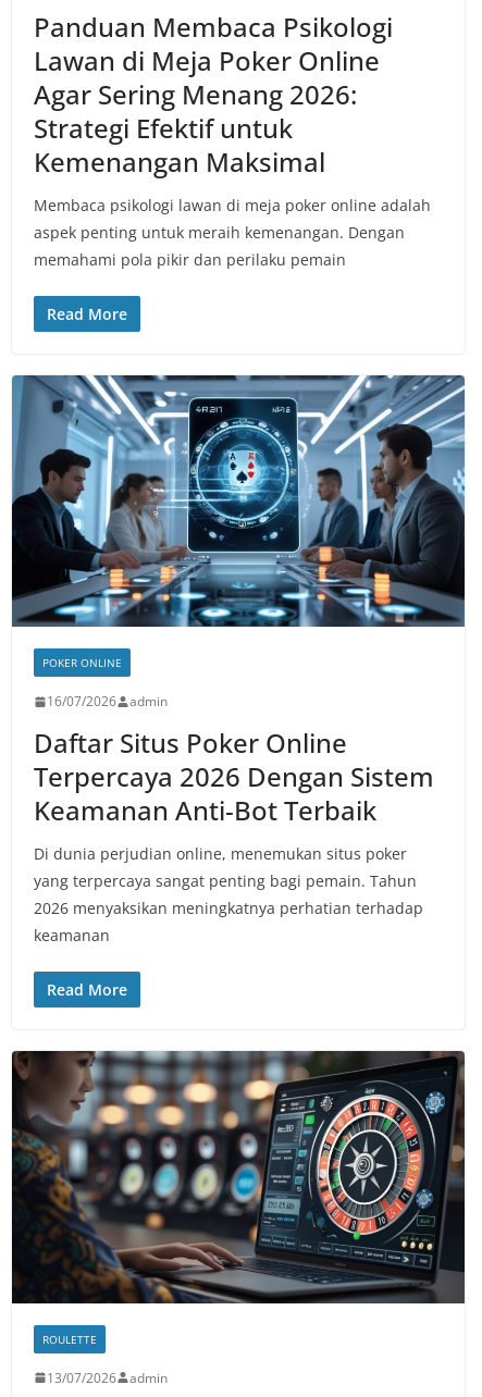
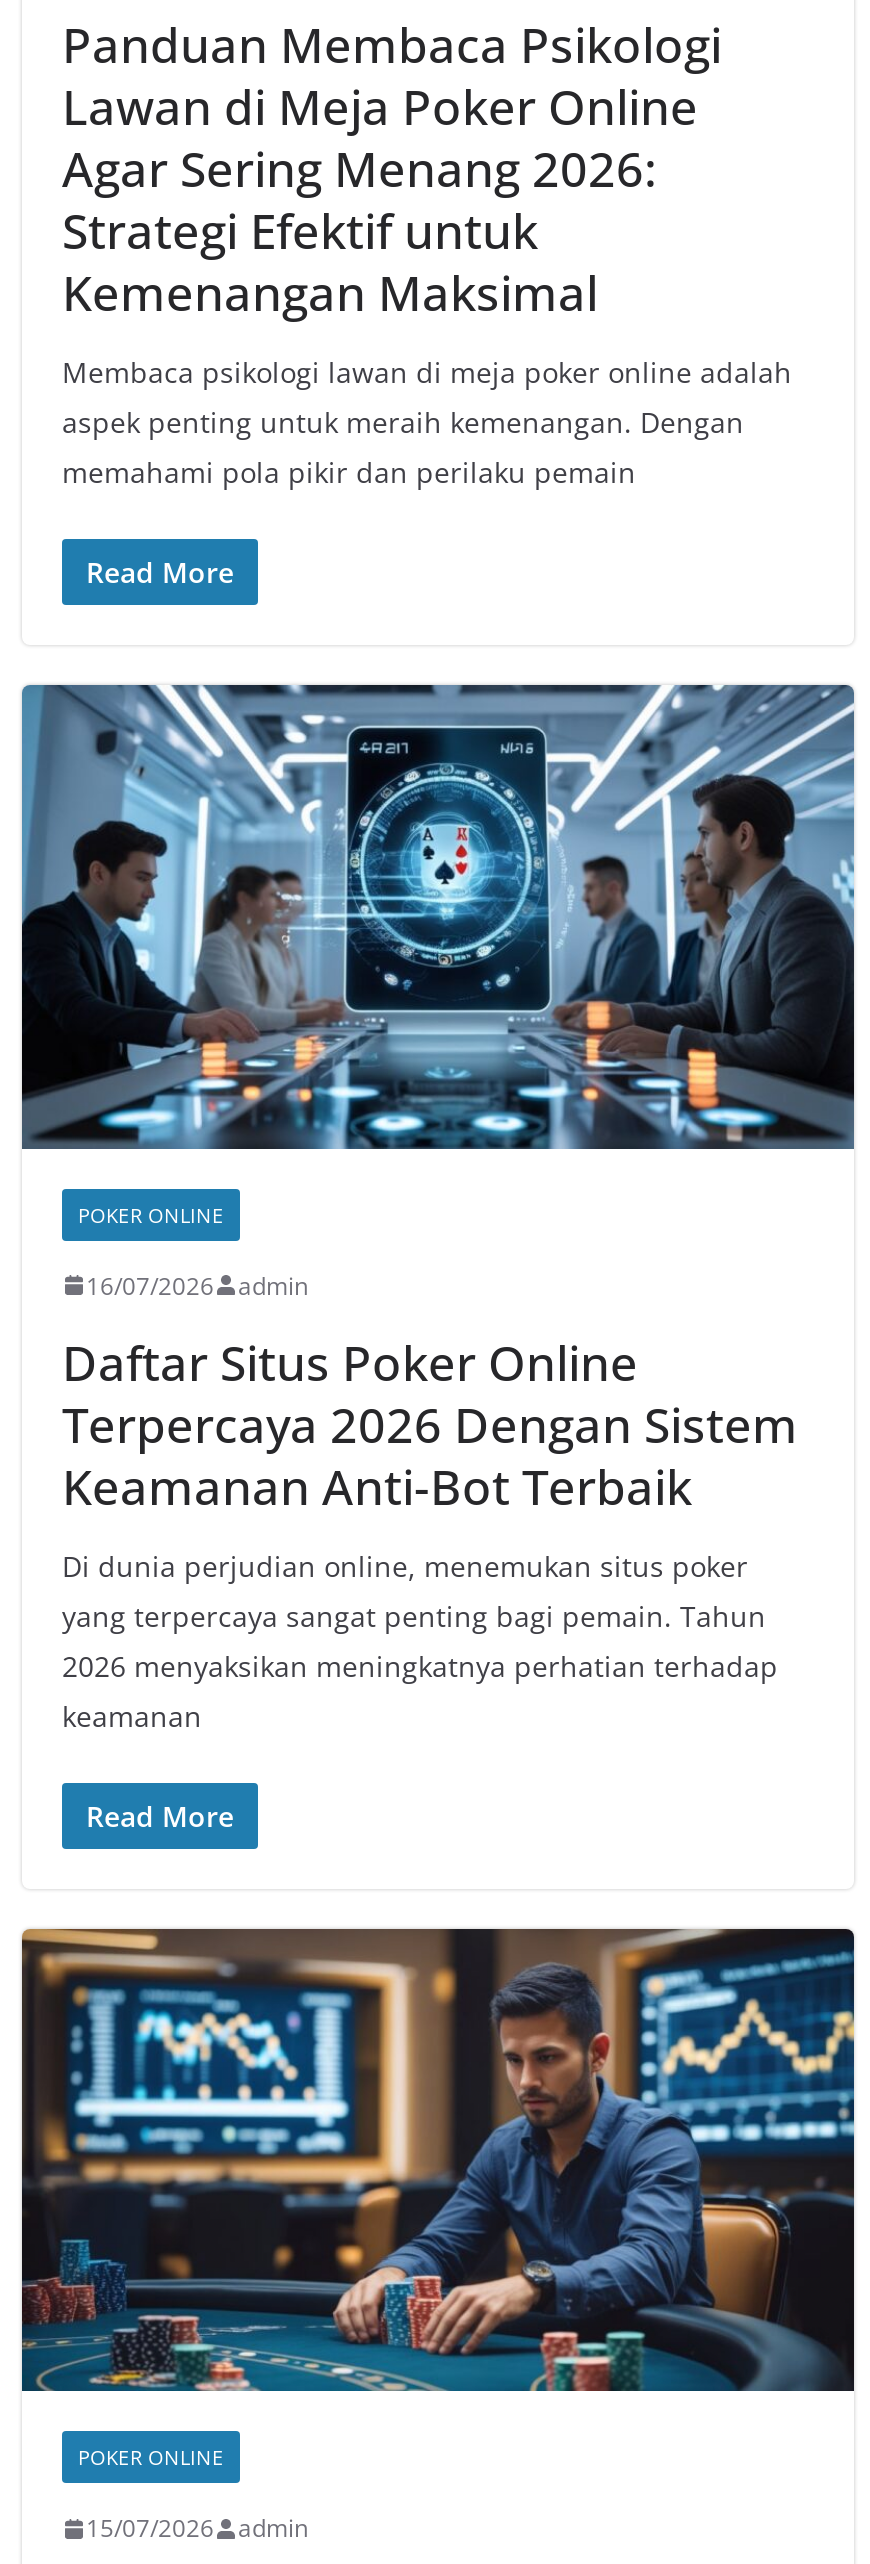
[12,1050,466,1347] [image] | ROULETTE -> [20,1928,856,2471] [image] | POKER ONLINE
[47,1368,168,1387] 13/07/2026 admin -> [86,2511,308,2545] 15/07/2026 admin

